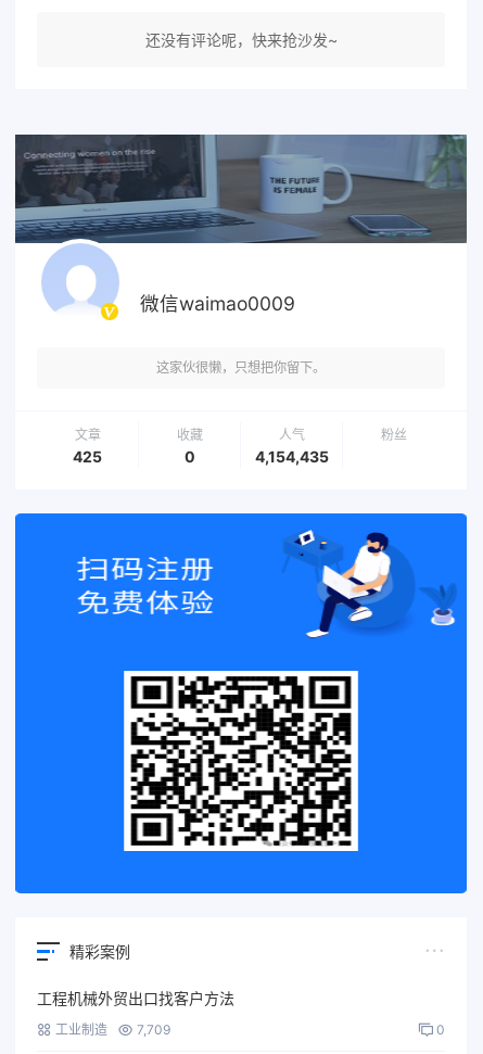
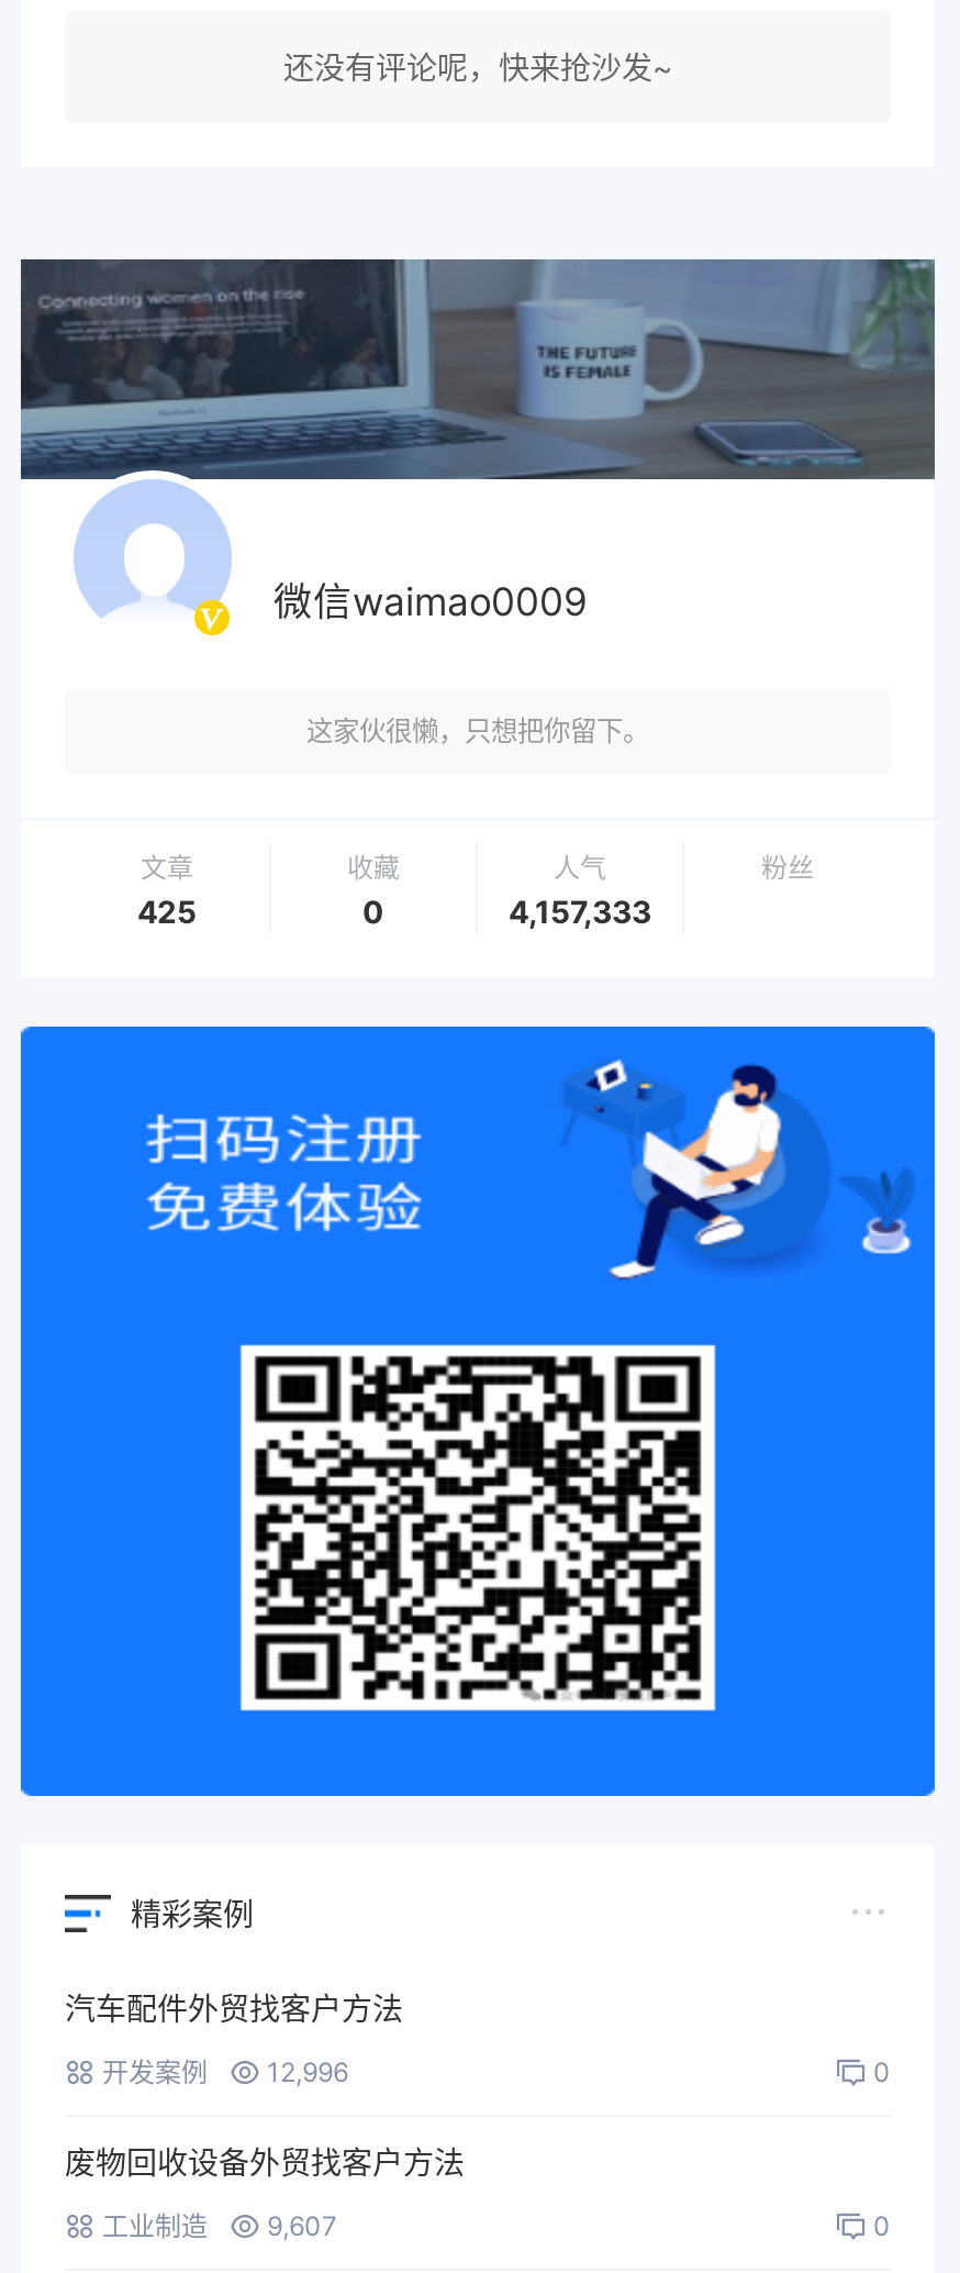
[255,447,328,465] 4,154,435 -> [509,892,651,929] 4,157,333
[37,988,234,1007] 工程机械外贸出口找客户方法 -> [65,1989,891,2180] 汽车配件外贸找客户方法 | 开发案例 | 12,996 | 0 | 废物回收设备外贸找客户方法
[55,1021,170,1037] 工业制造 7,709 -> [102,2208,337,2241] 工业制造 9,607

